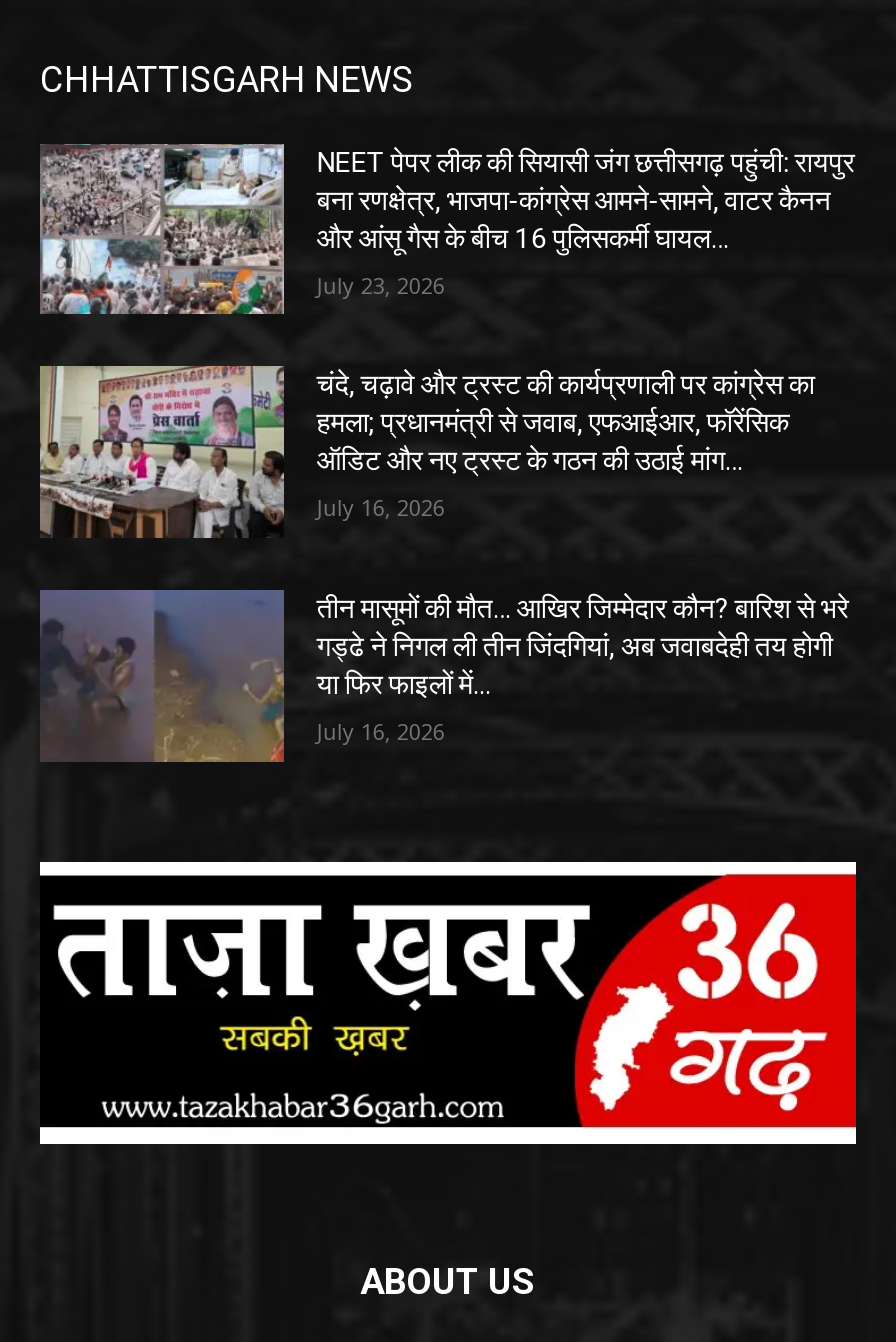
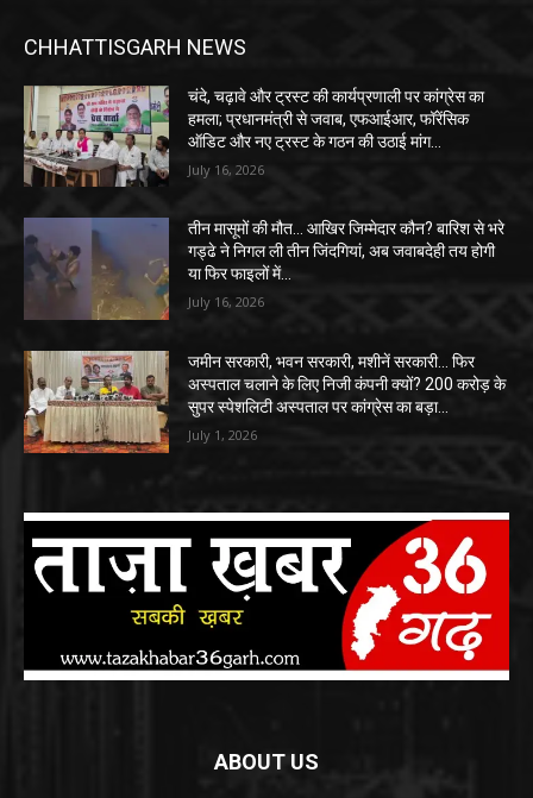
[40,144,855,316] [image] | NEET पेपर लीक की सियासी जंग छत्तीसगढ़ पहुंची: रायपुर | बना रणक्षेत्र, भाजपा-कांग्रेस आमने-सामने, वाटर कैनन | और आंसू गैस के बीच 16 पुलिसकर्मी घायल… | July 23, 2026 -> none
moved [317,368,849,746] -> [188,86,505,311]: चंदे, चढ़ावे और ट्रस्ट की कार्यप्रणाली पर कांग्रेस का | हमला; प्रधानमंत्री से जवाब, एफआईआर, फॉरेंसिक | ऑडिट और नए ट्रस्ट के गठन की उठाई मांग… | July 16, 2026 | तीन मासूमों की मौत… आखिर जिम्मेदार कौन? बारिश से भरे | गड्ढे ने निगल ली तीन जिंदगियां, अब जवाबदेही तय होगी | या फिर फाइलों में... | July 16, 2026
none -> [24,350,506,453] [image] | जमीन सरकारी, भवन सरकारी, मशीनें सरकारी… फिर | अस्पताल चलाने के लिए निजी कंपनी क्यों? 200 करोड़ के | सुपर स्पेशलिटी अस्पताल पर कांग्रेस का बड़ा... | July 1, 2026

